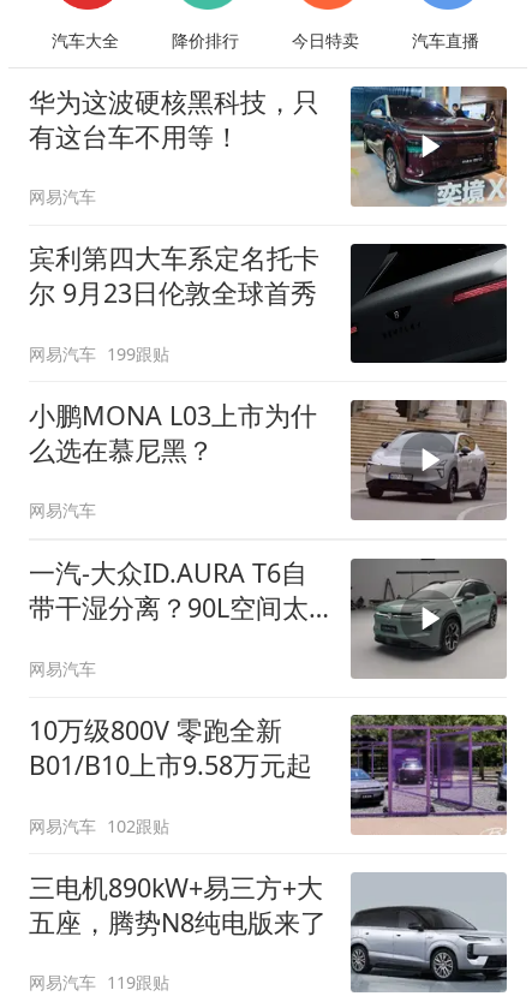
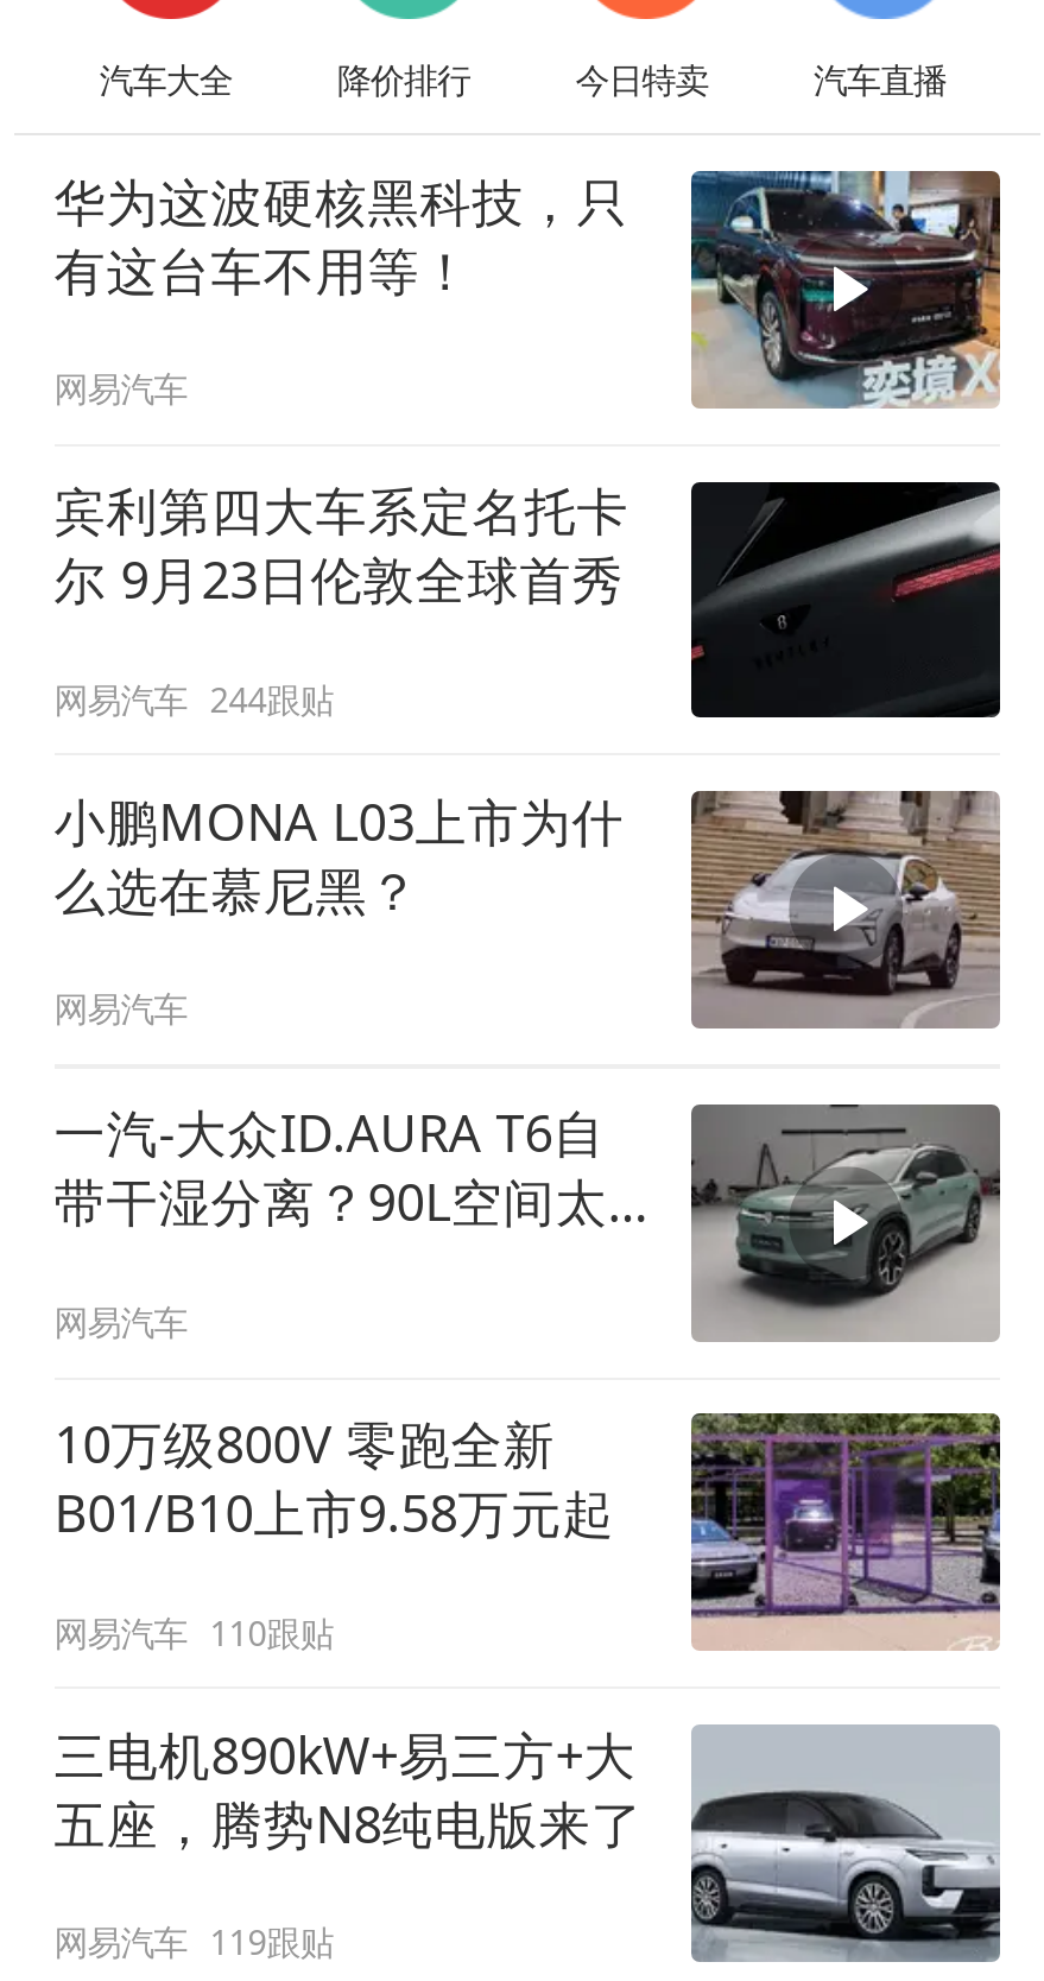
[28,342,170,365] 网易汽车 199跟贴 -> [54,676,333,721] 网易汽车 244跟贴
[28,814,170,837] 网易汽车 102跟贴 -> [54,1610,333,1655] 网易汽车 110跟贴

